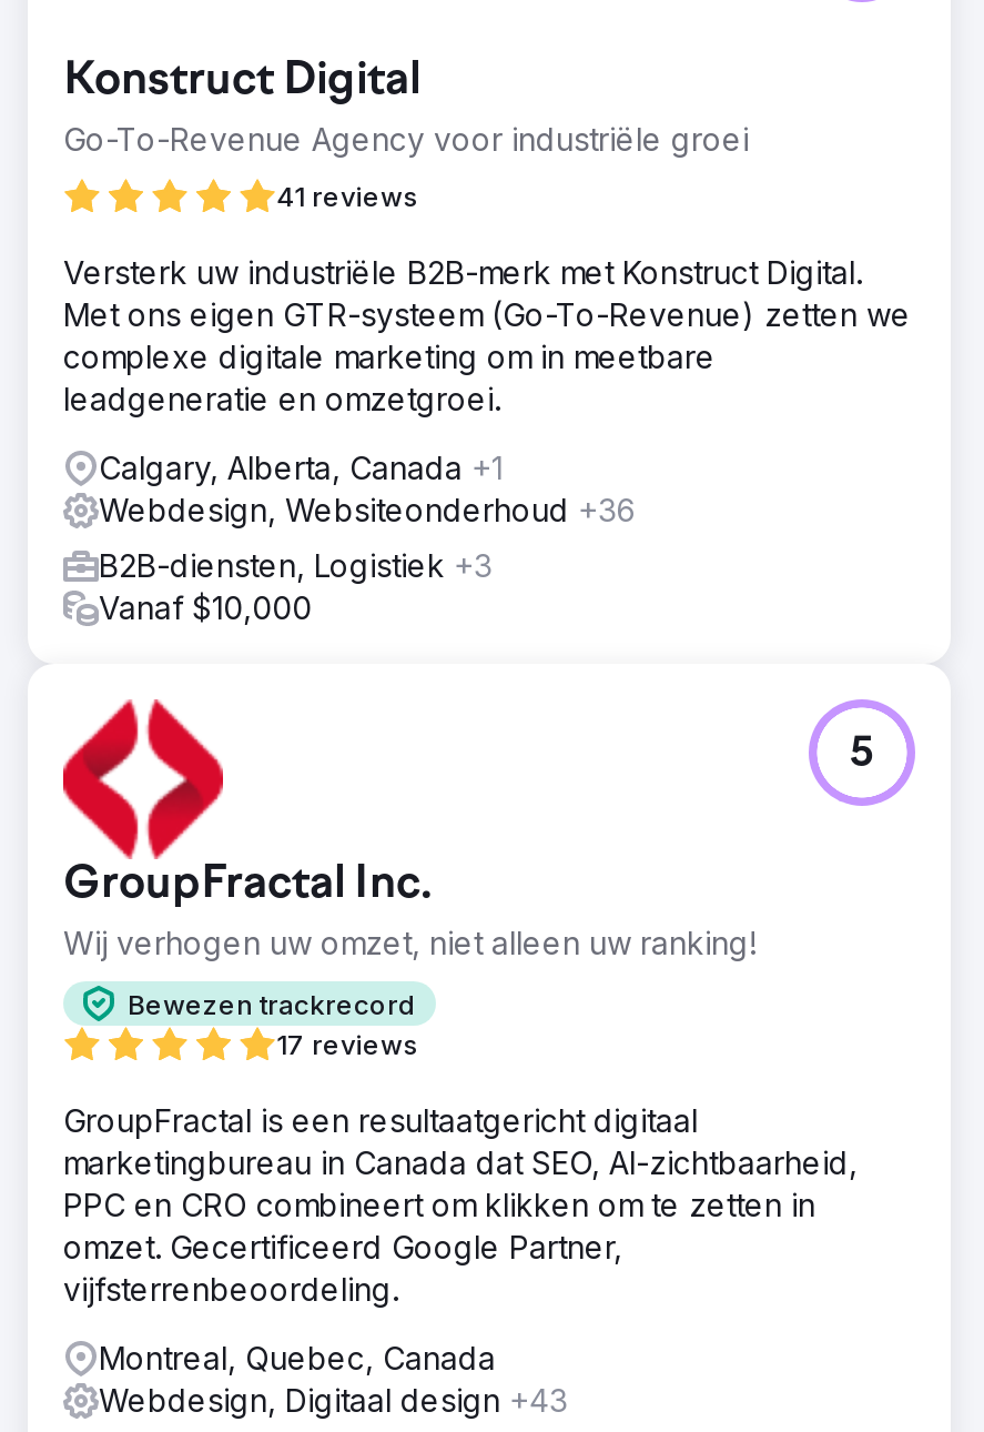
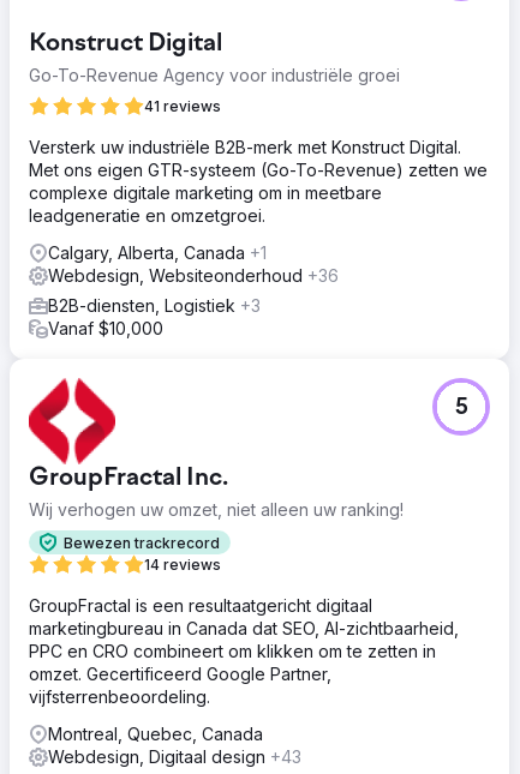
[276,1028,418,1061] 17 reviews -> [144,556,221,574] 14 reviews

